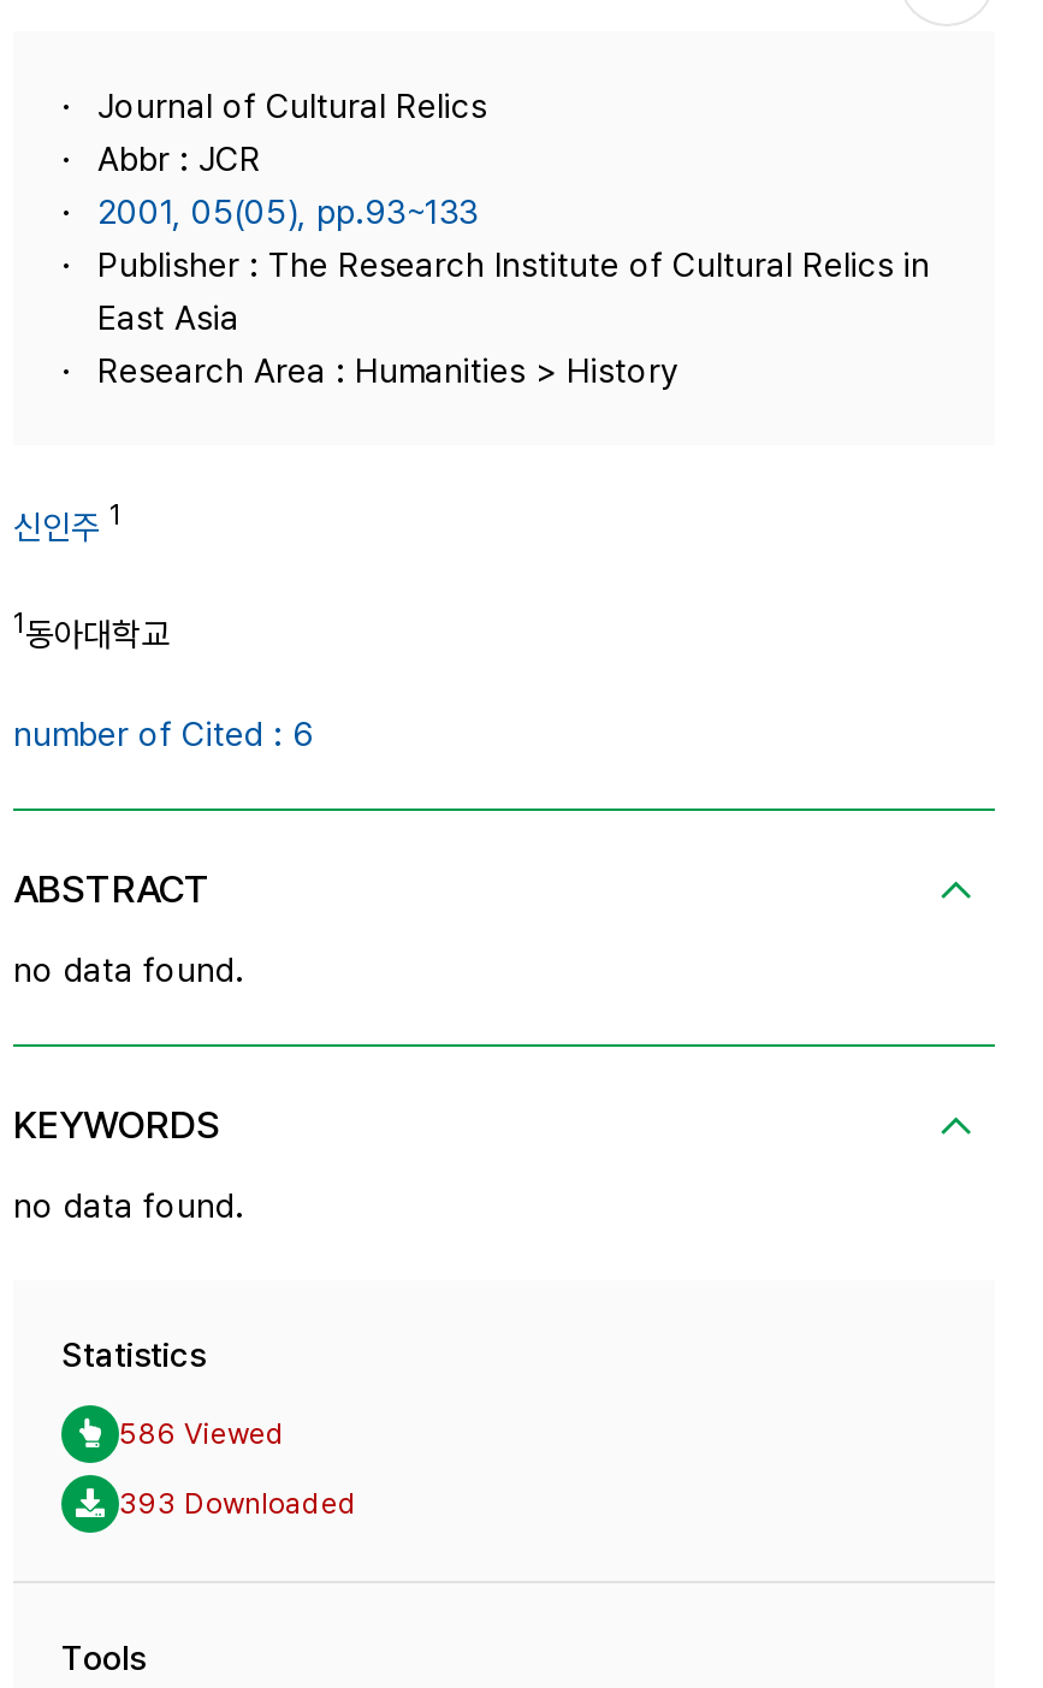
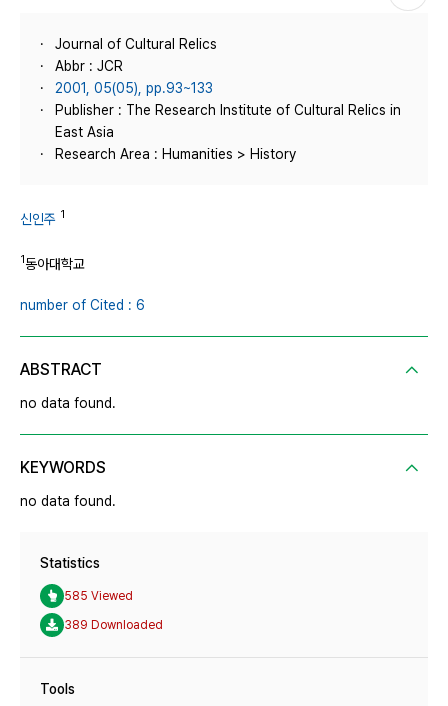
[119,1417,285,1451] 586 Viewed -> [64,589,133,603] 585 Viewed
[119,1487,357,1520] 393 Downloaded -> [64,618,163,632] 389 Downloaded

